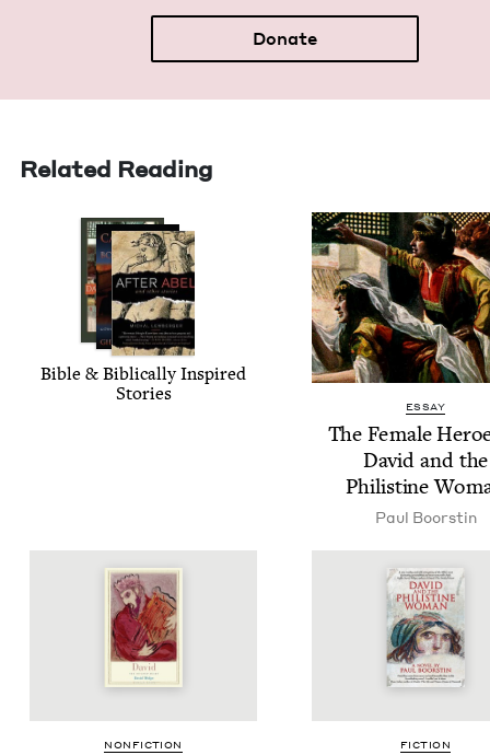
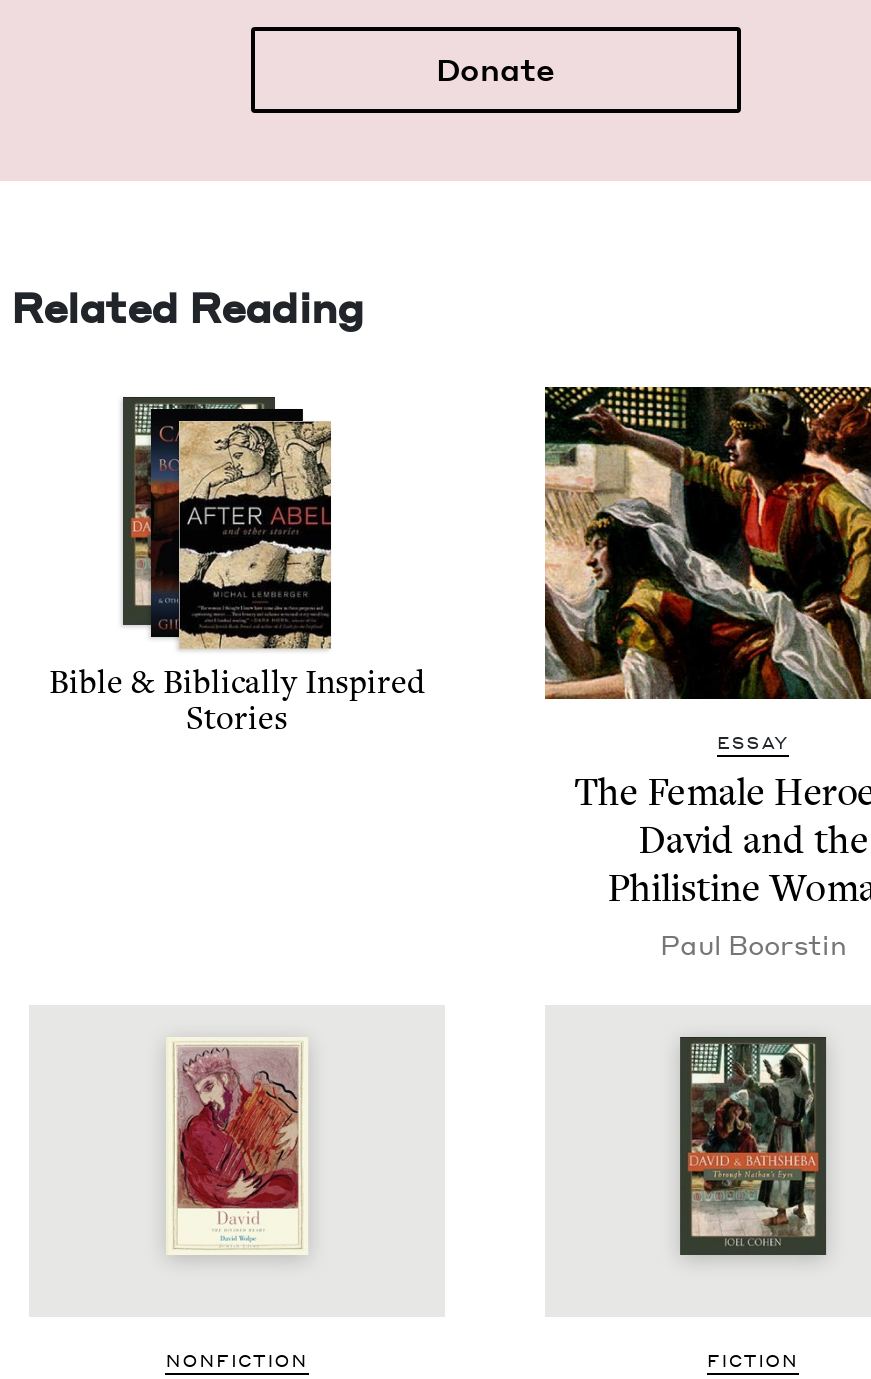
[385,568,466,687] [image] -> [677,1035,829,1257] [image]

